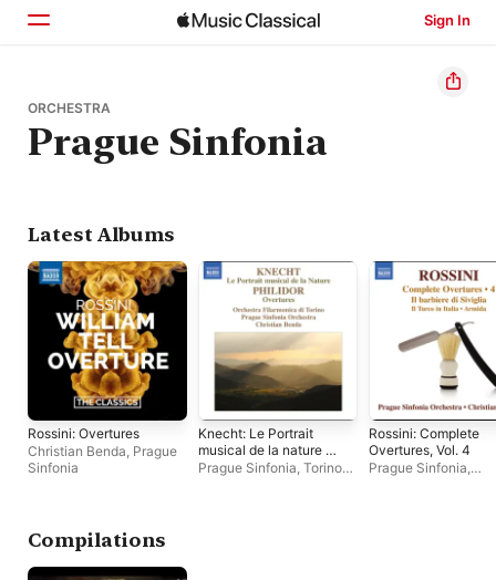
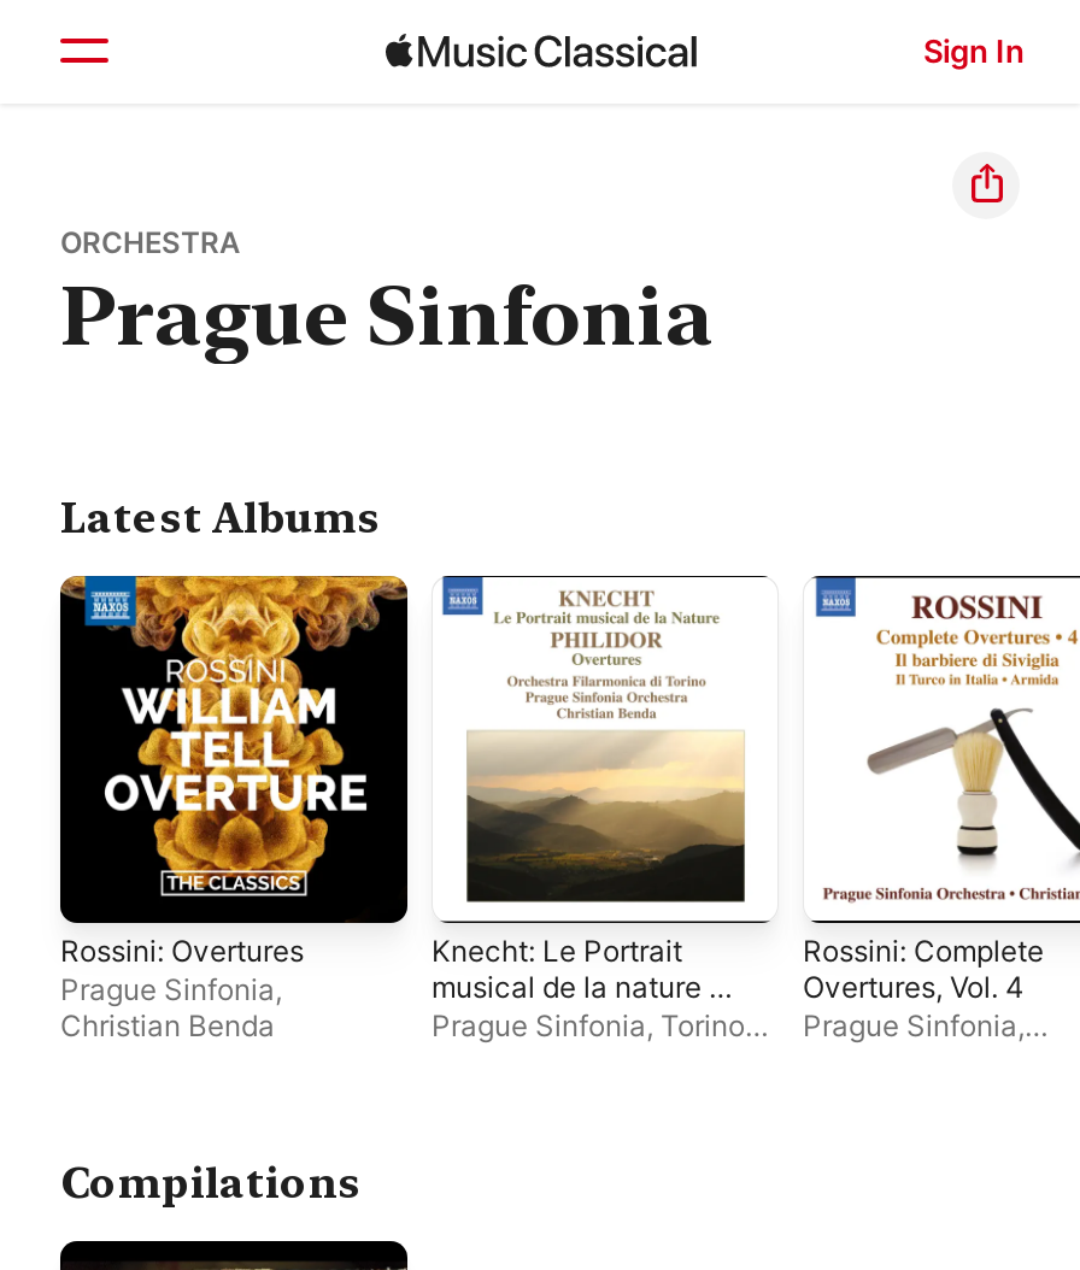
[28,443,177,476] Christian Benda, Prague | Sinfonia -> [60,971,282,1043] Prague Sinfonia, | Christian Benda

